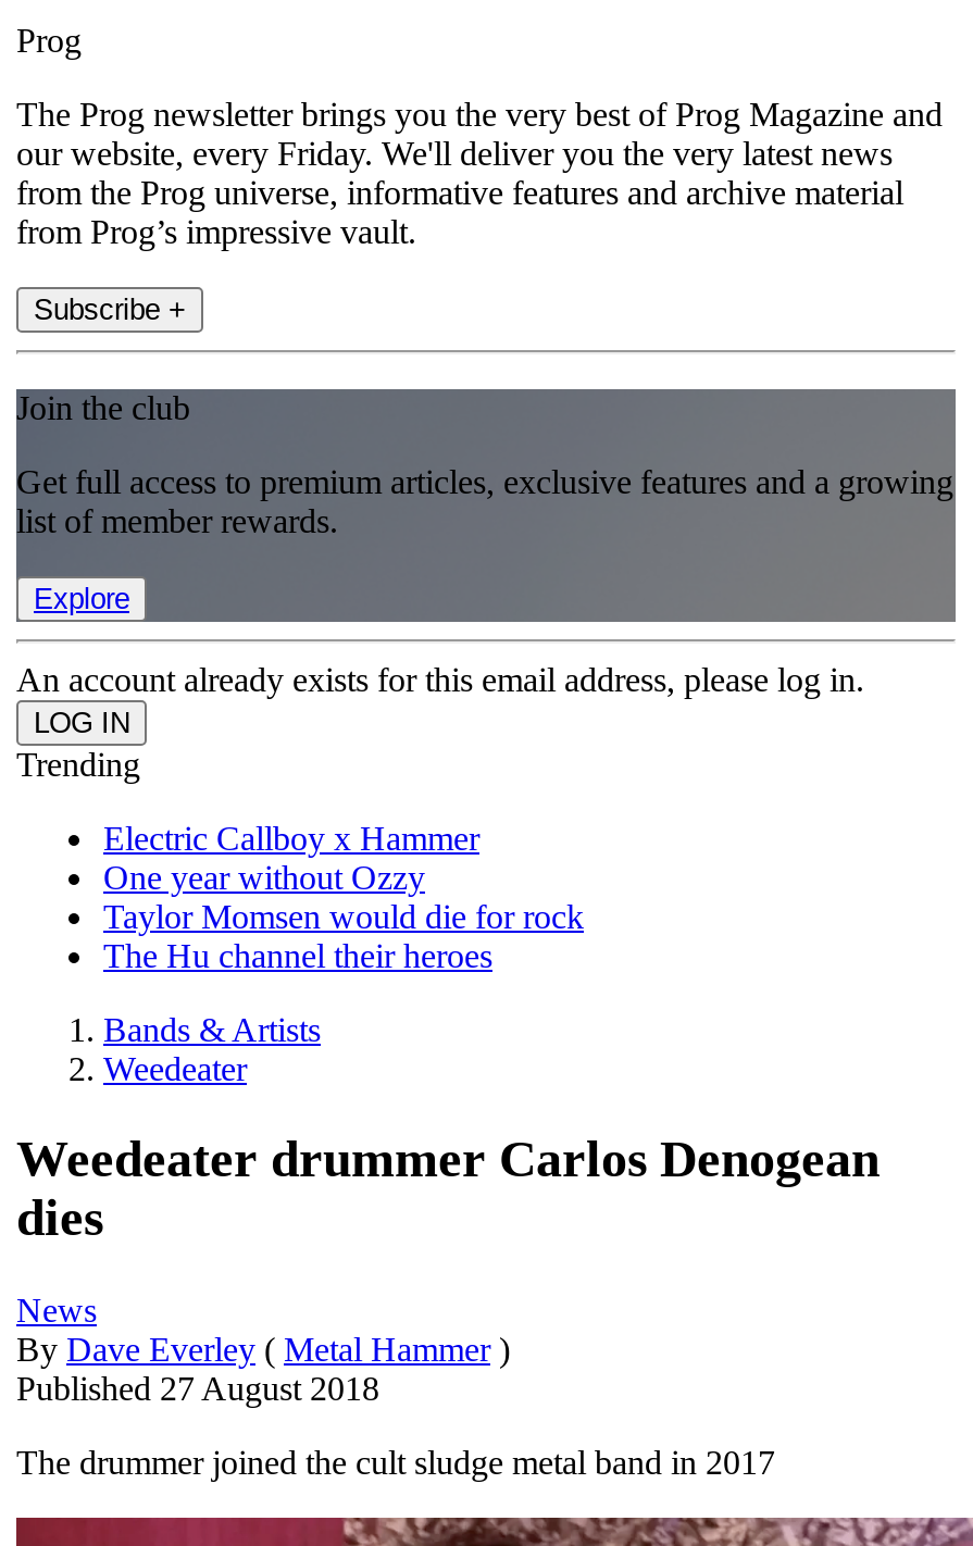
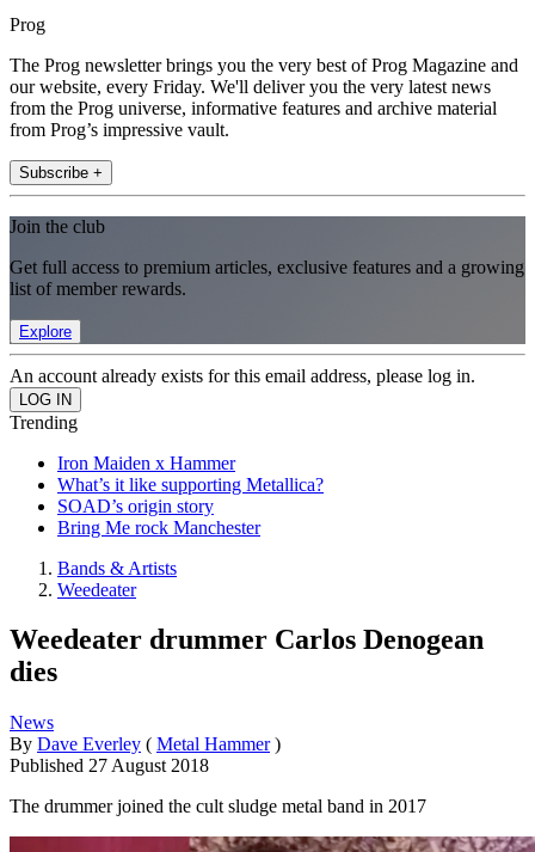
[103,819,584,973] Electric Callboy x Hammer | One year without Ozzy | Taylor Momsen would die for rock | The Hu channel their heroes -> [57,452,324,537] Iron Maiden x Hammer | What’s it like supporting Metallica? | SOAD’s origin story | Bring Me rock Manchester

